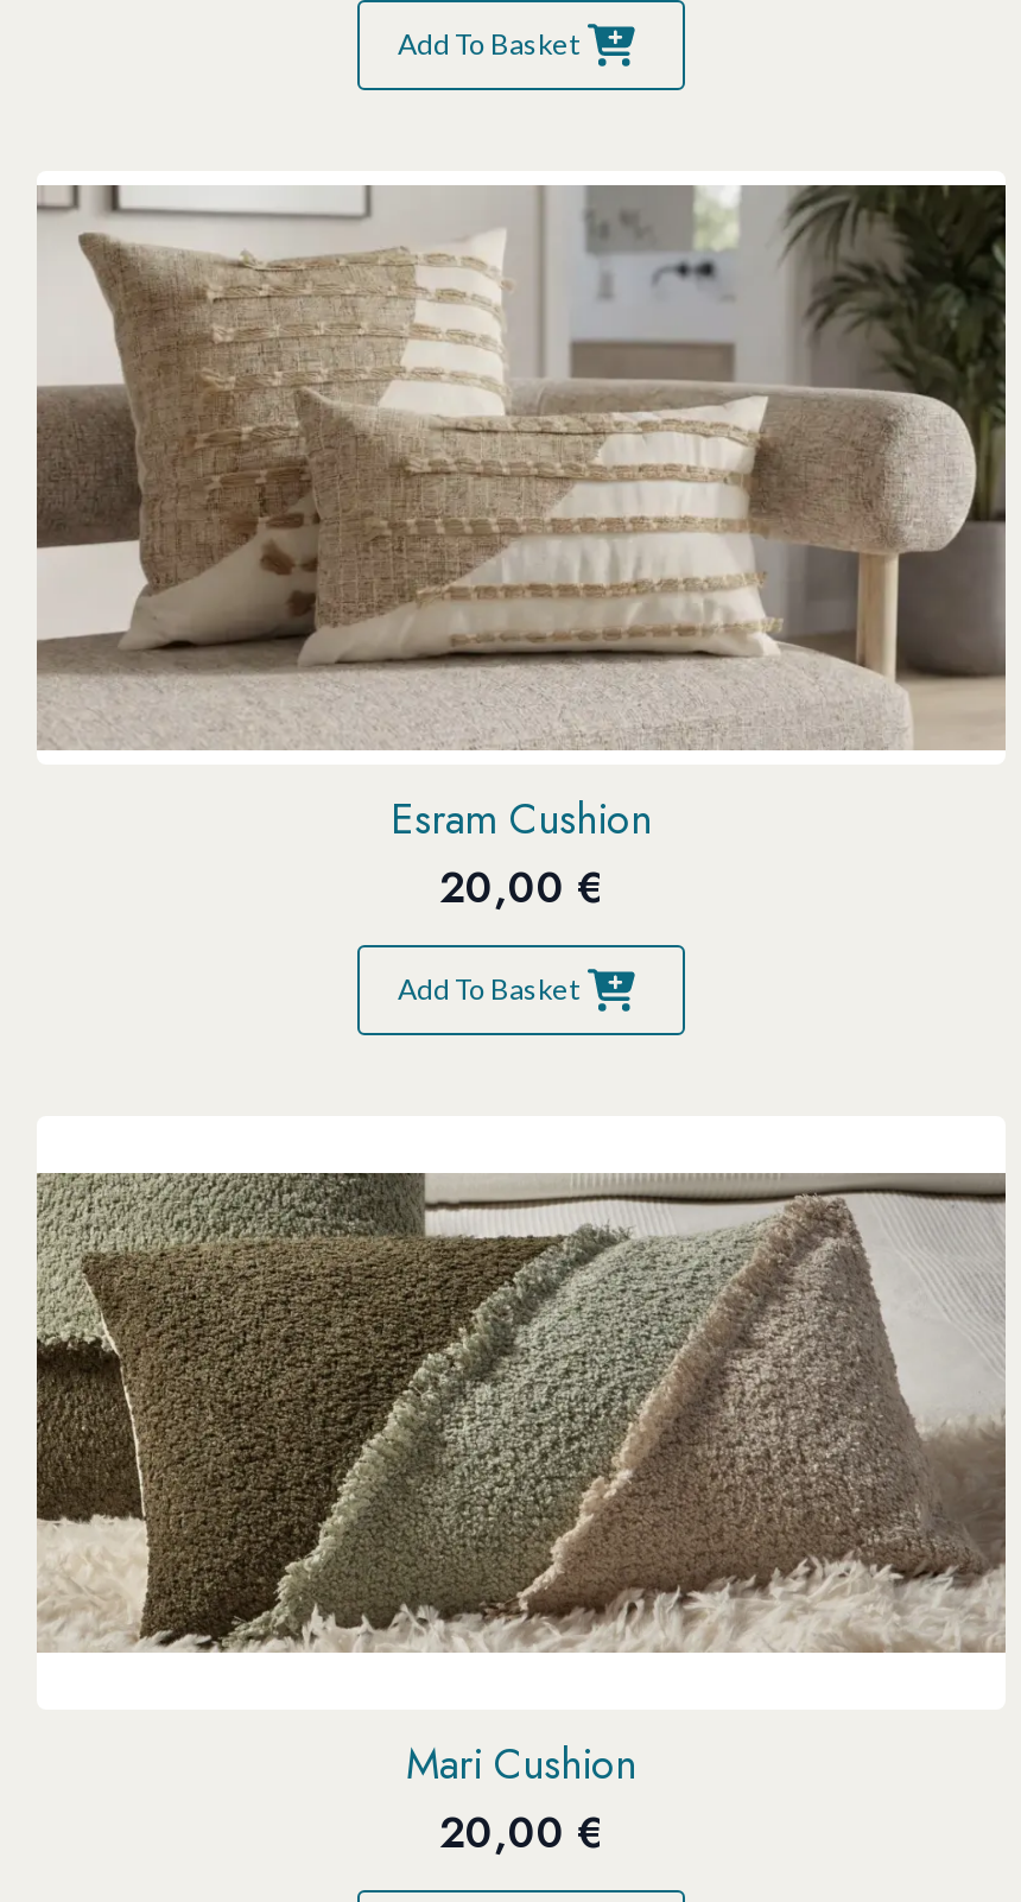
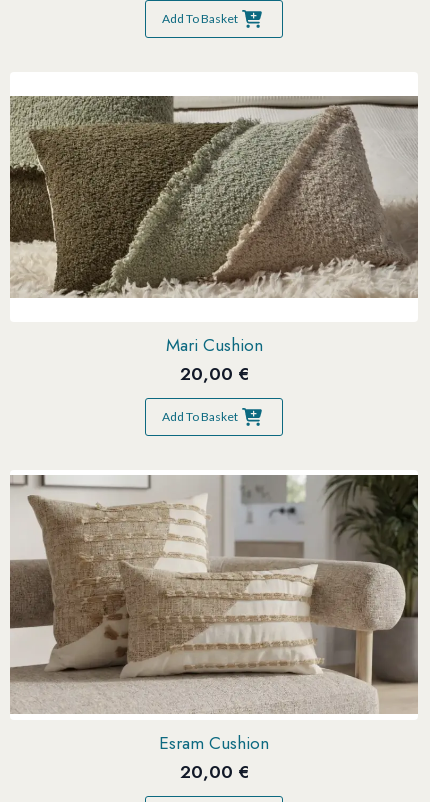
moved [34,183,1008,850] -> [9,474,419,756]: [image] | Esram Cushion
moved [34,1128,1006,1794] -> [9,78,418,358]: [image] | Mari Cushion

